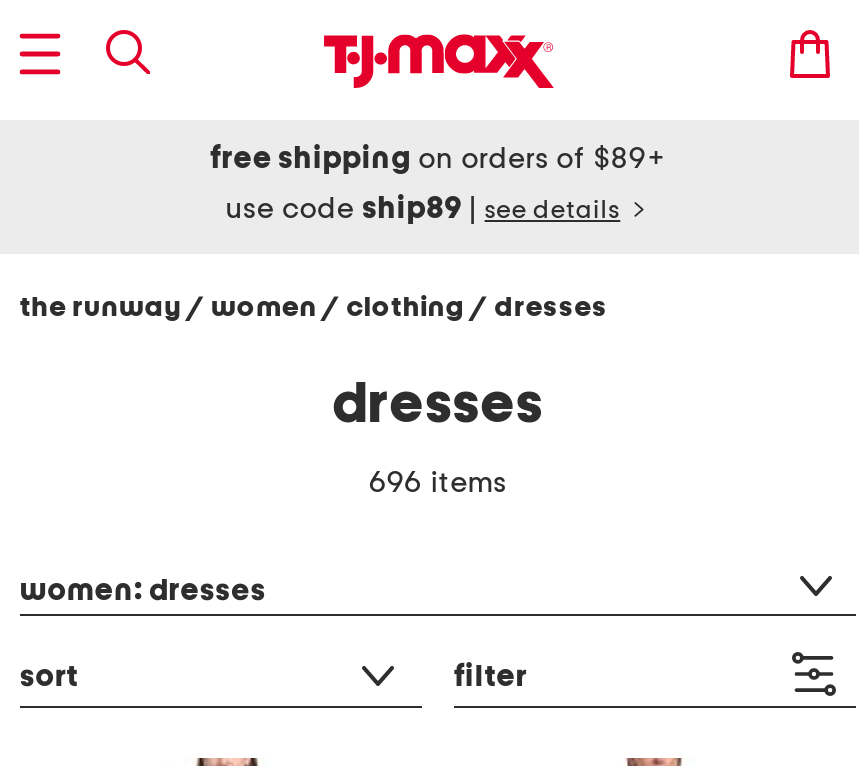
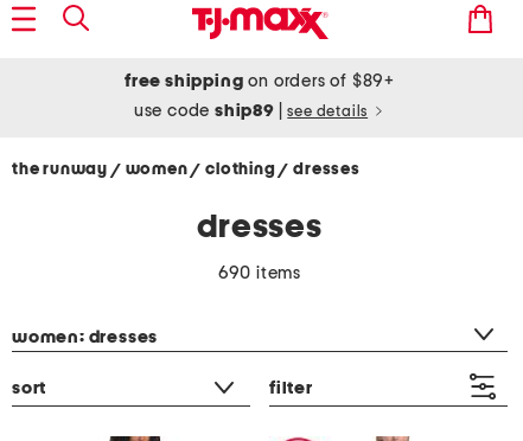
[369,468,507,498] 696 items -> [218,264,301,282] 690 items

